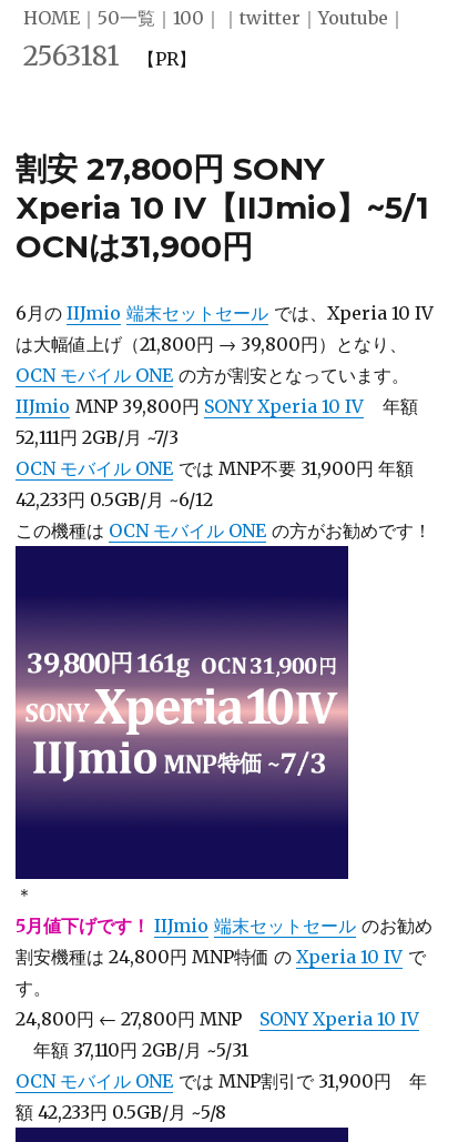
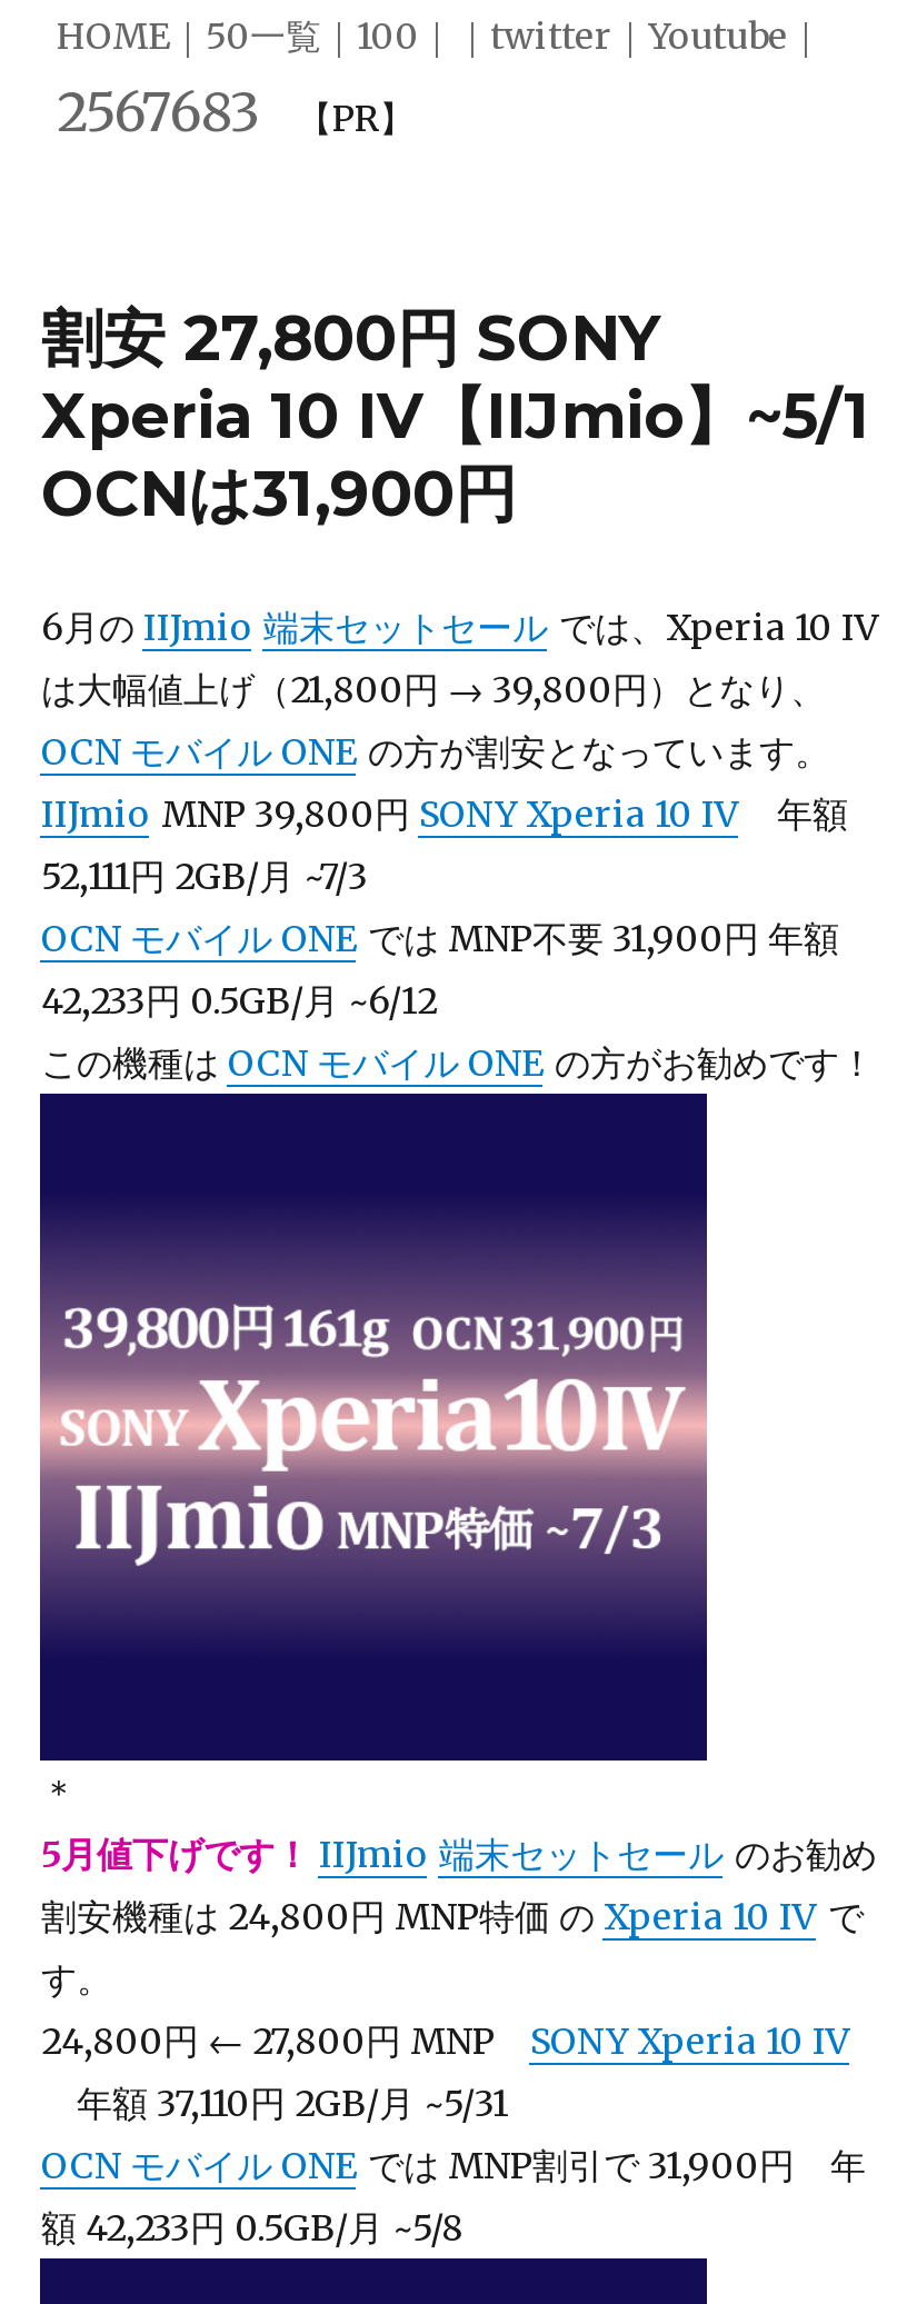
[24,39,197,74] 2563181【PR】 -> [57,79,415,148] 2567683【PR】

